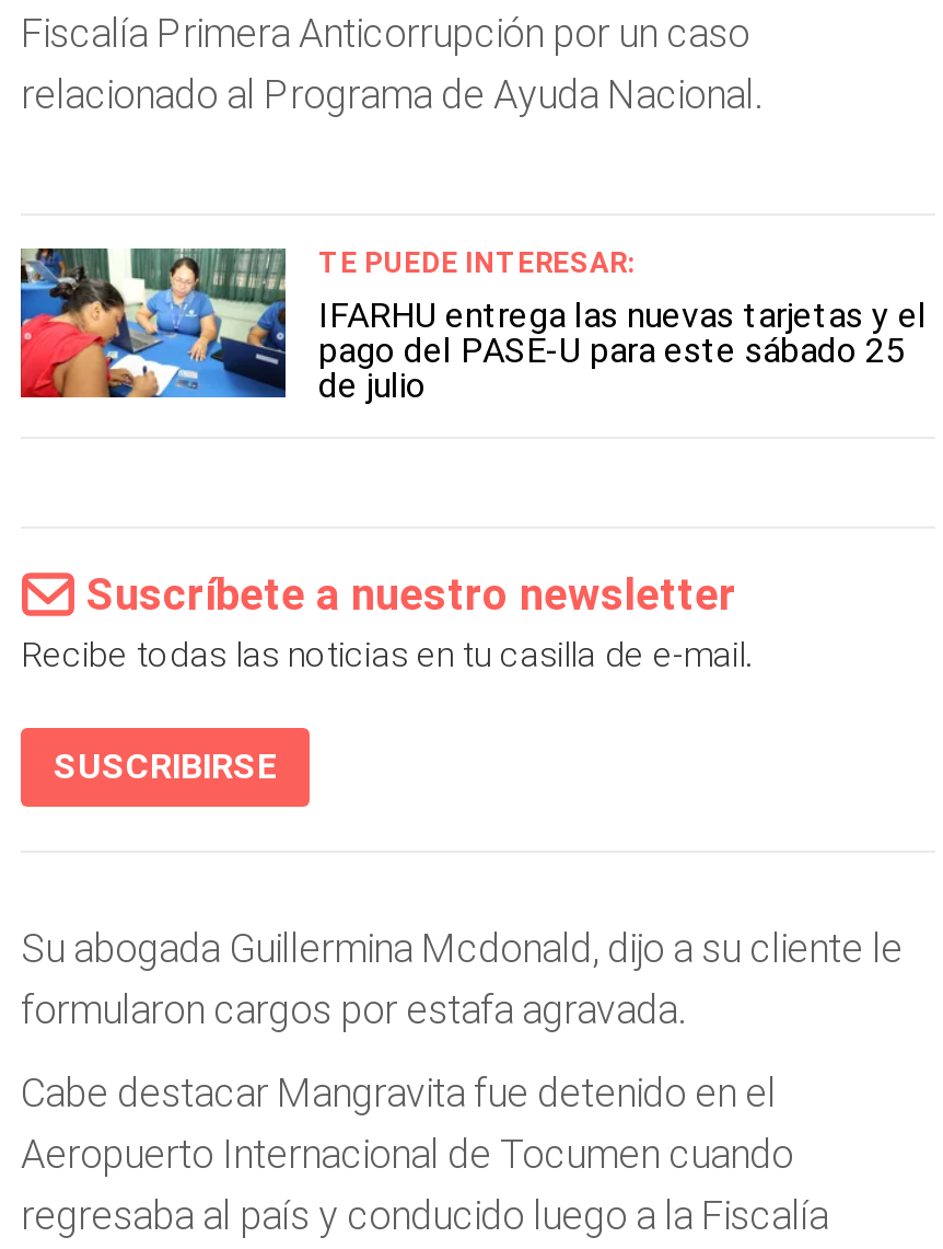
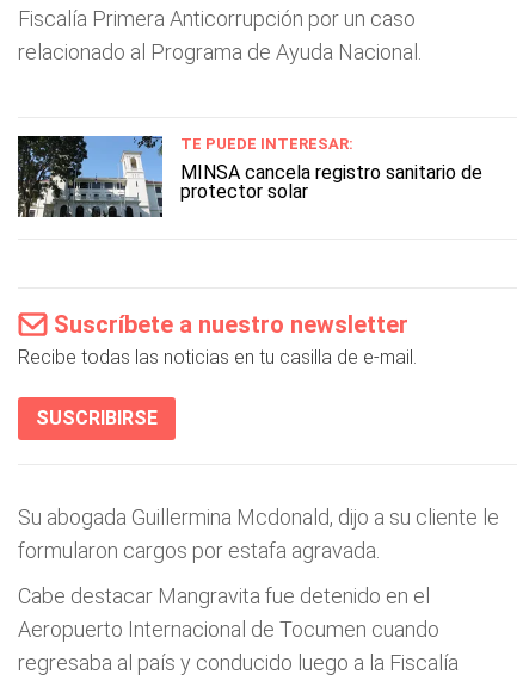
[19,246,927,406] [image] | IFARHU entrega las nuevas tarjetas y el | pago del PASE-U para este sábado 25 | de julio -> [17,135,482,218] [image] | MINSA cancela registro sanitario de | protector solar

